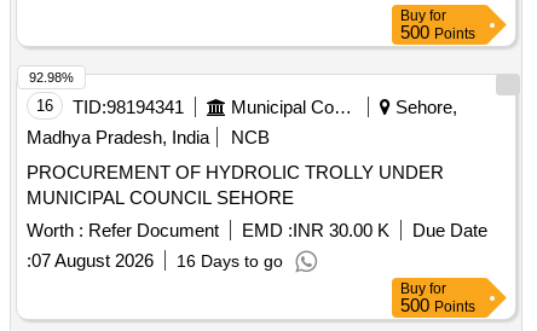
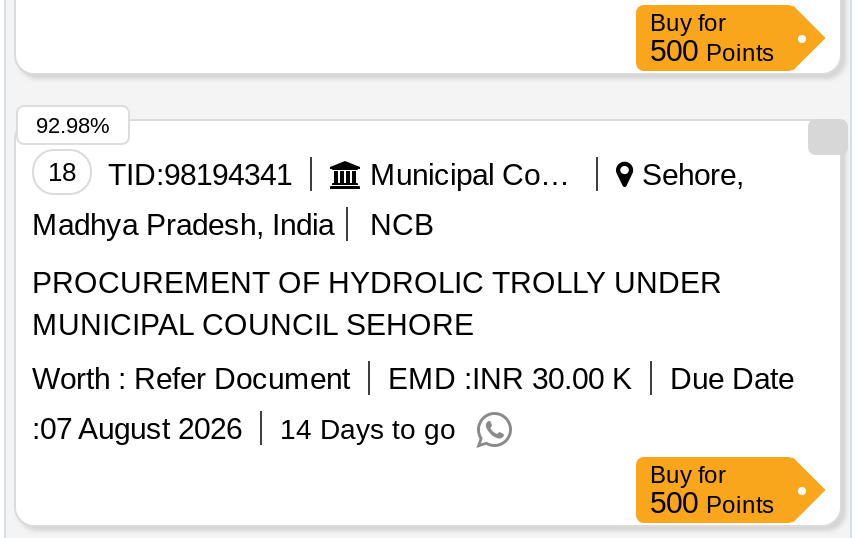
[36,97,184,117] 16 TID:98194341 -> [48,157,292,191] 18 TID:98194341
[27,250,283,271] :07 August 2026 16 Days to go -> [32,411,456,445] :07 August 2026 14 Days to go

